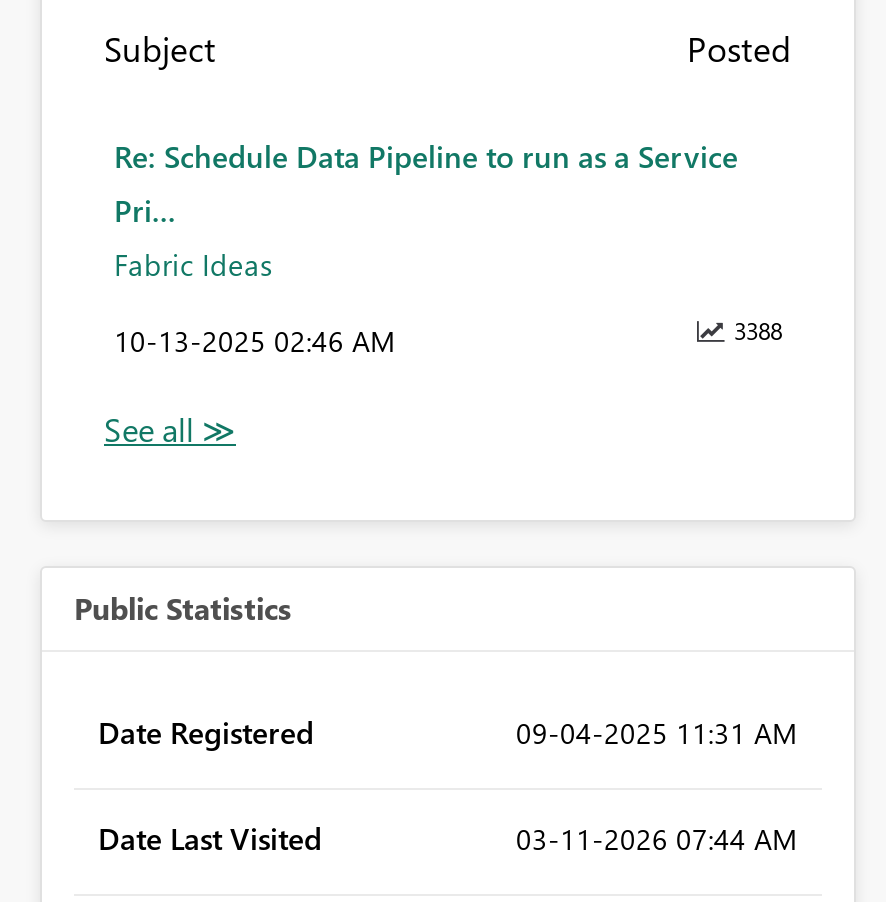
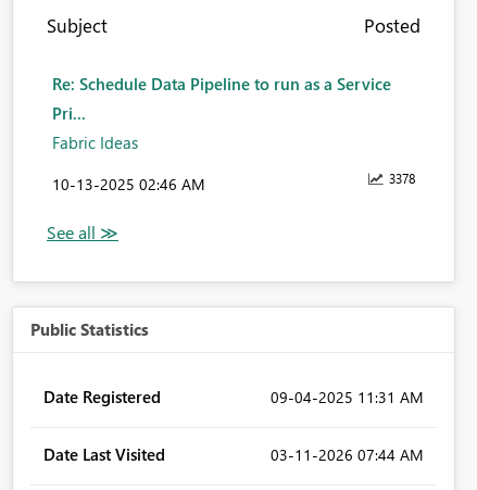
[728,315,782,347] 3388 -> [386,170,415,187] 3378

